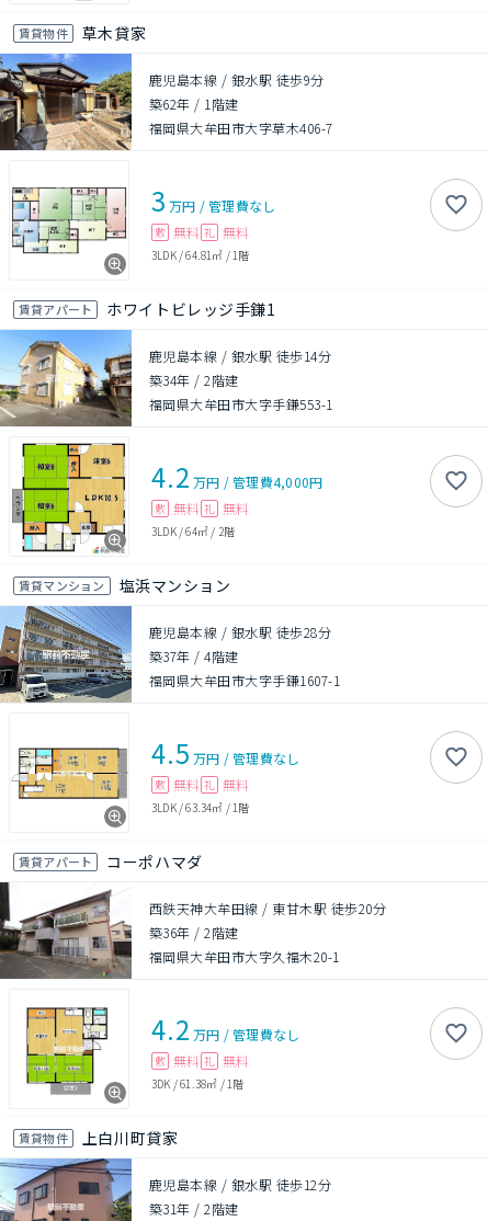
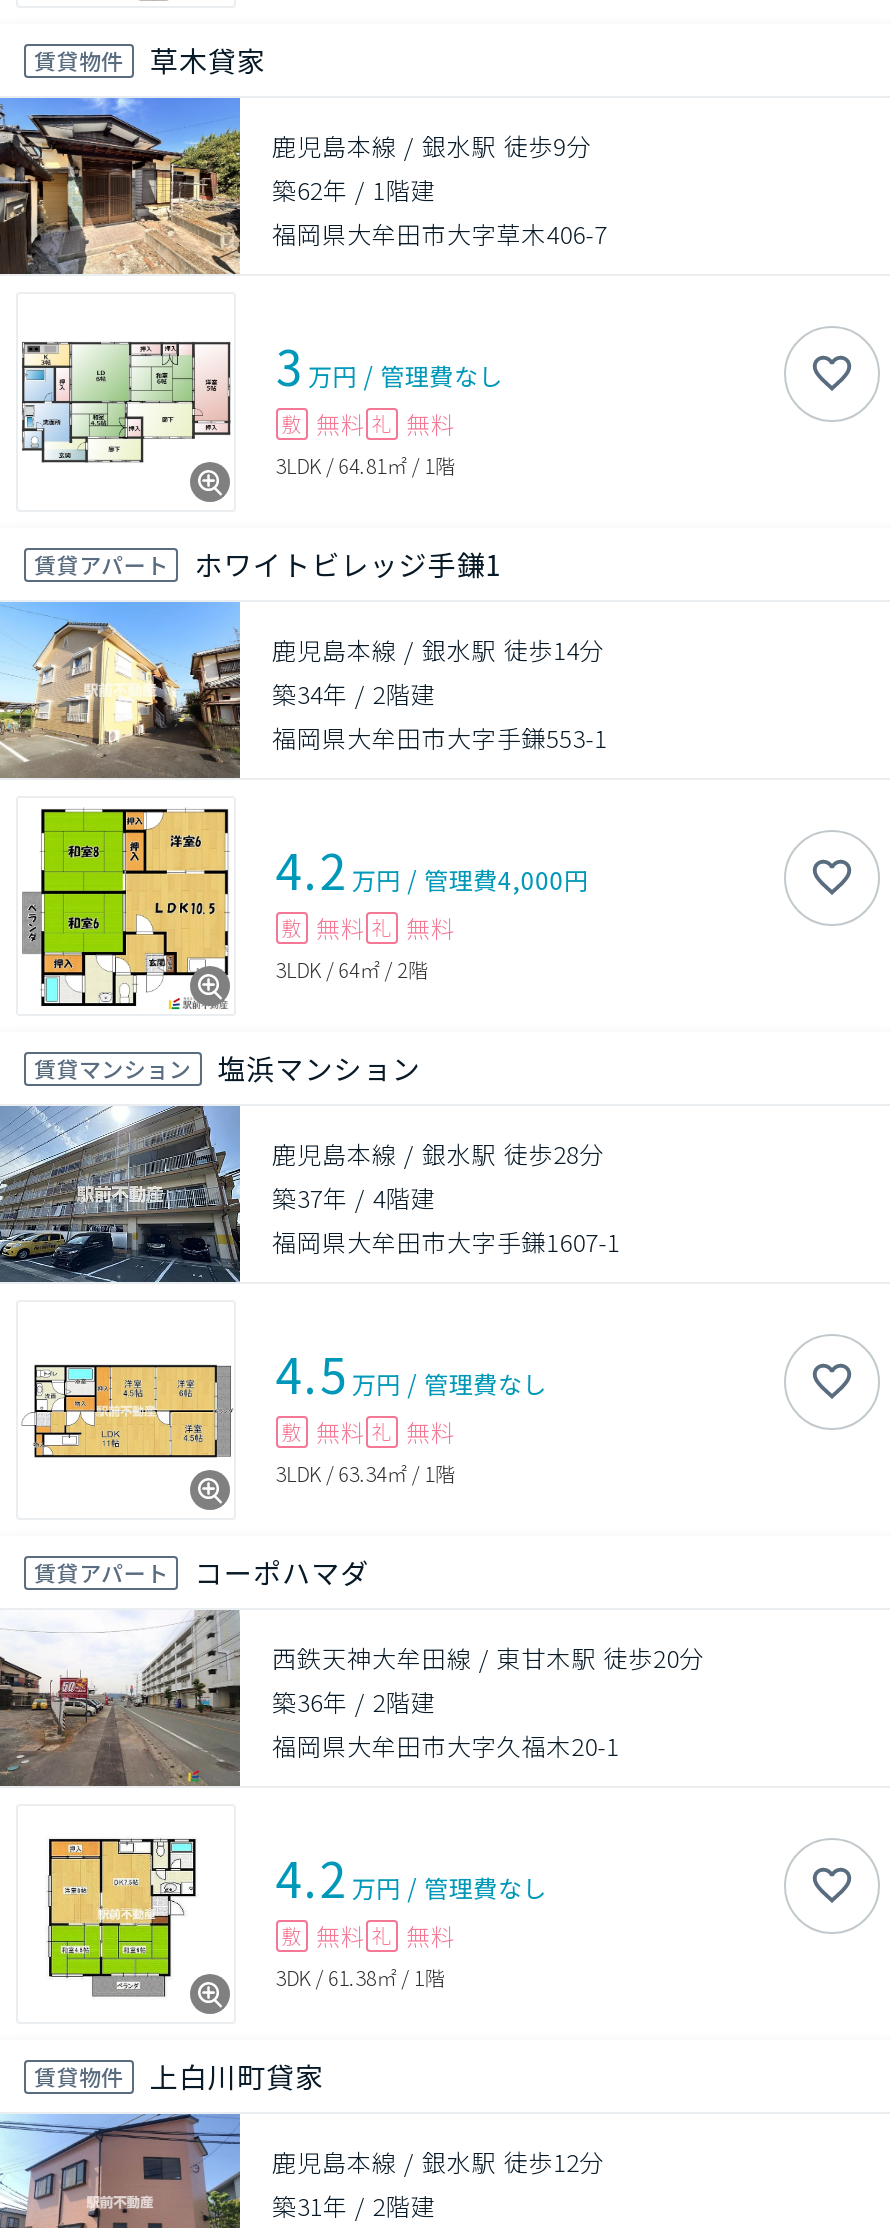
[3,605,133,703] [image] -> [6,1104,242,1284] [image]
[3,881,132,979] [image] -> [6,1608,242,1784] [image]

